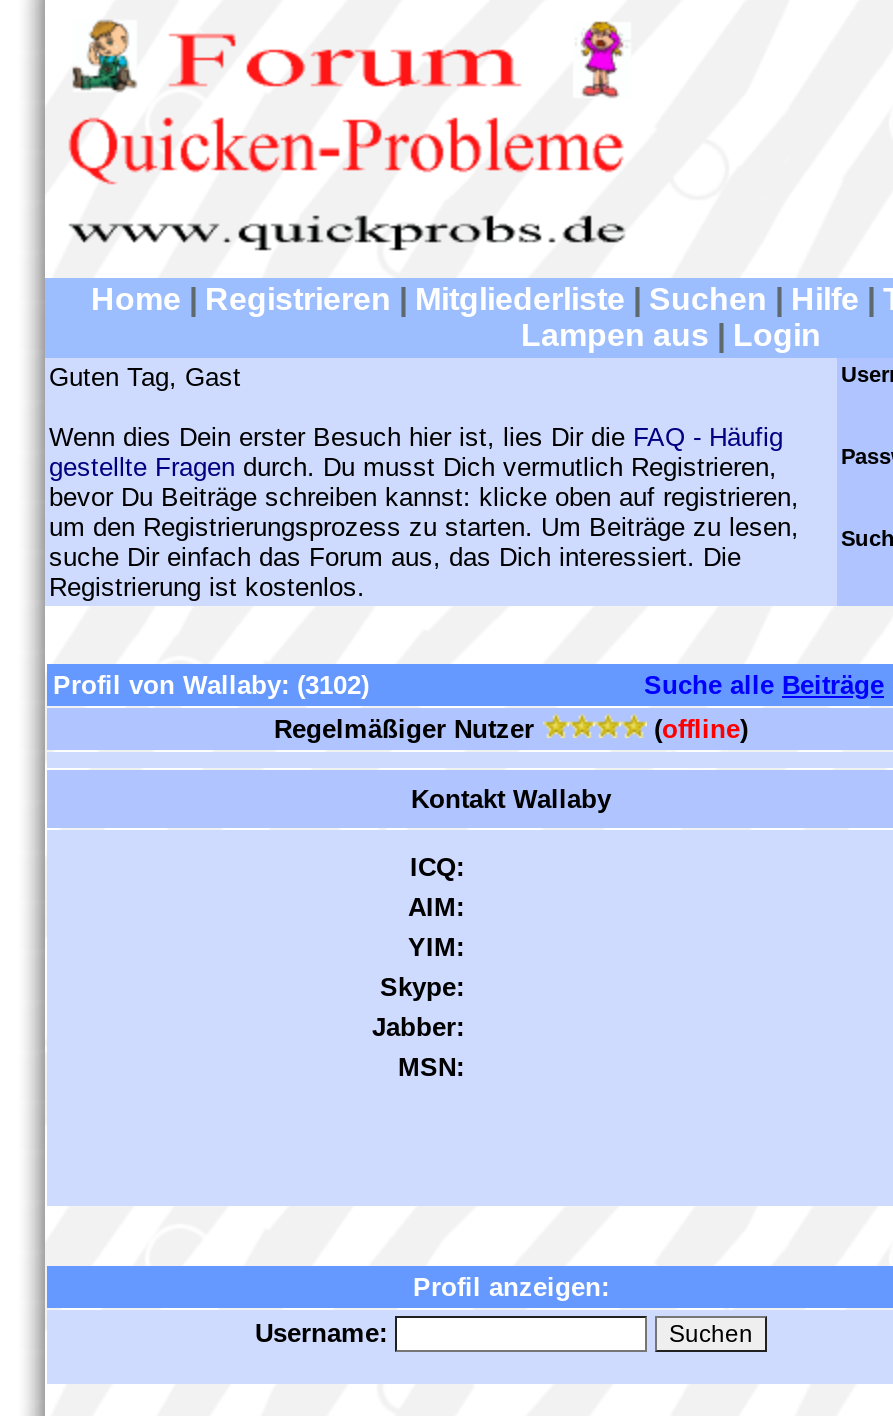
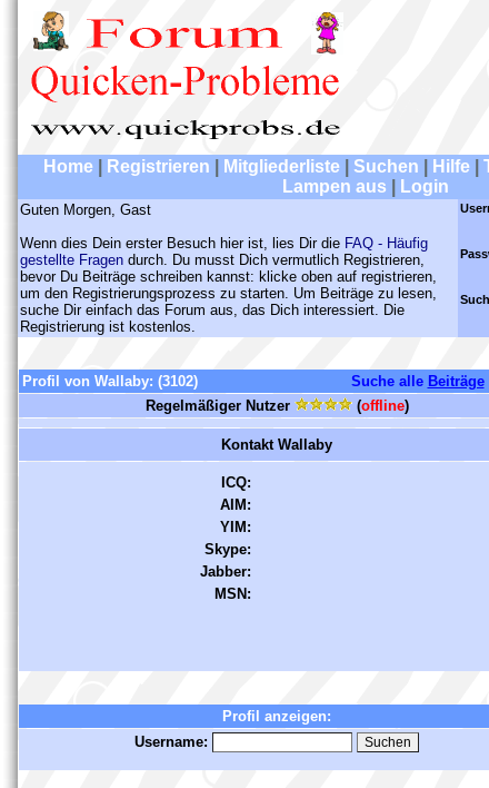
[49,362,241,392] Guten Tag, Gast -> [20,201,151,218] Guten Morgen, Gast

